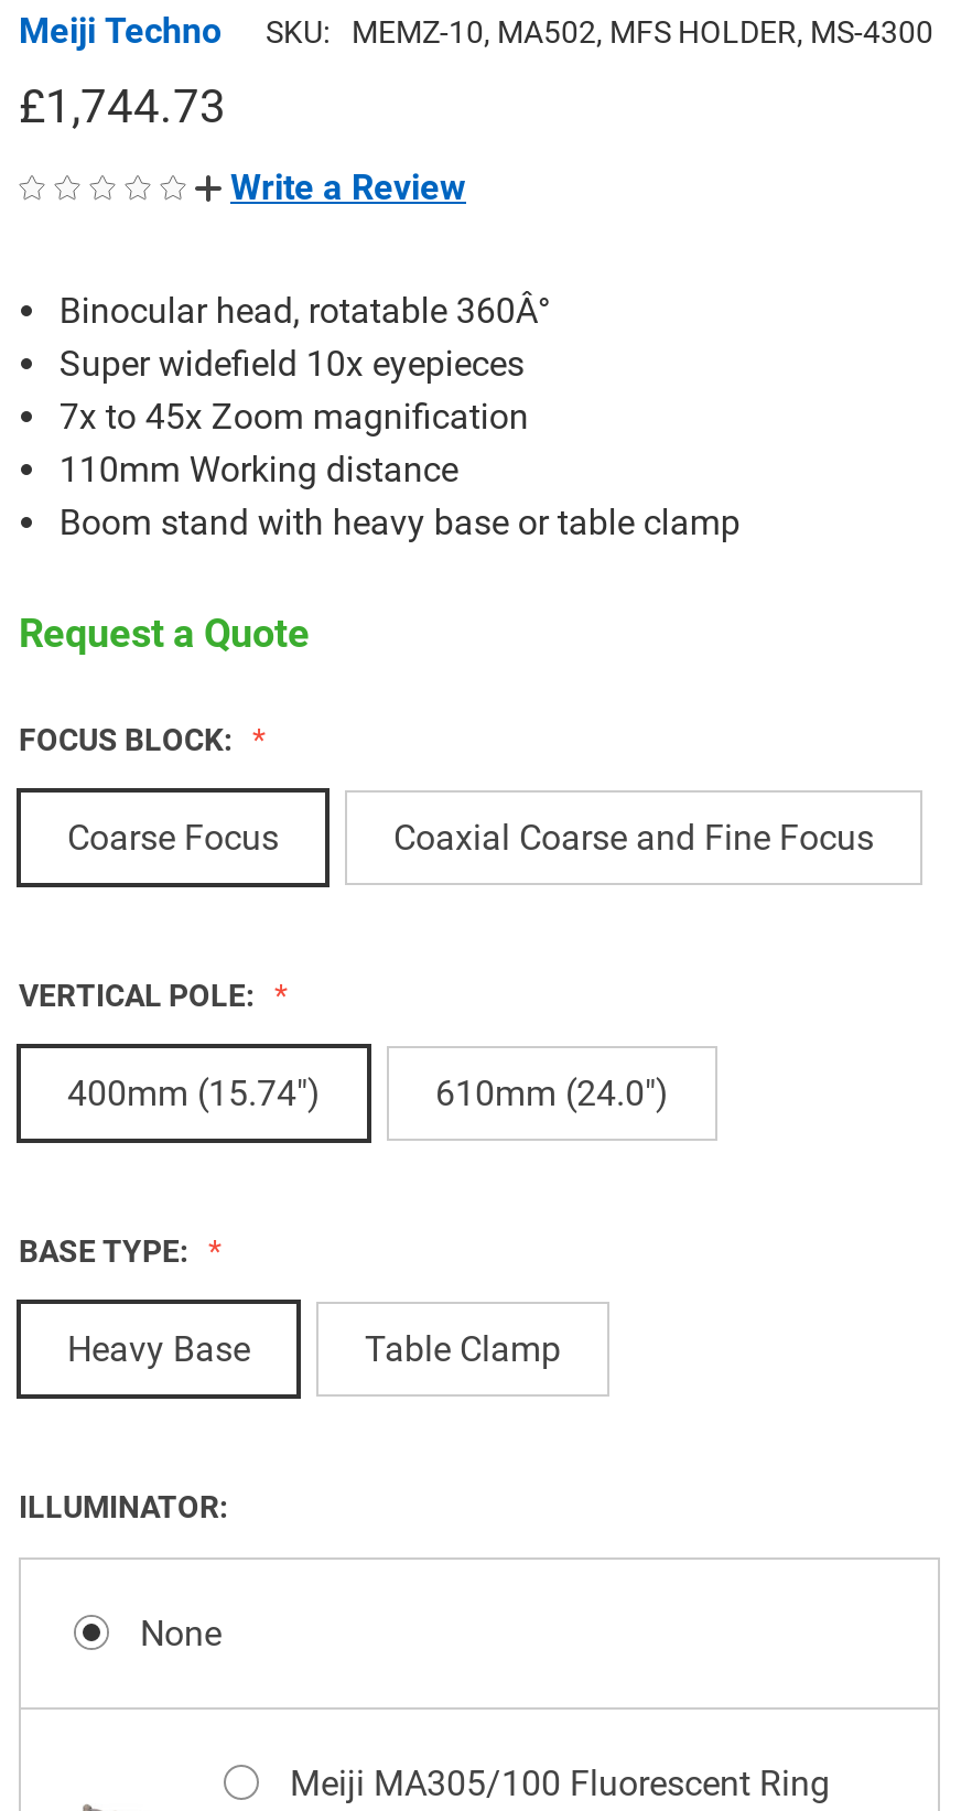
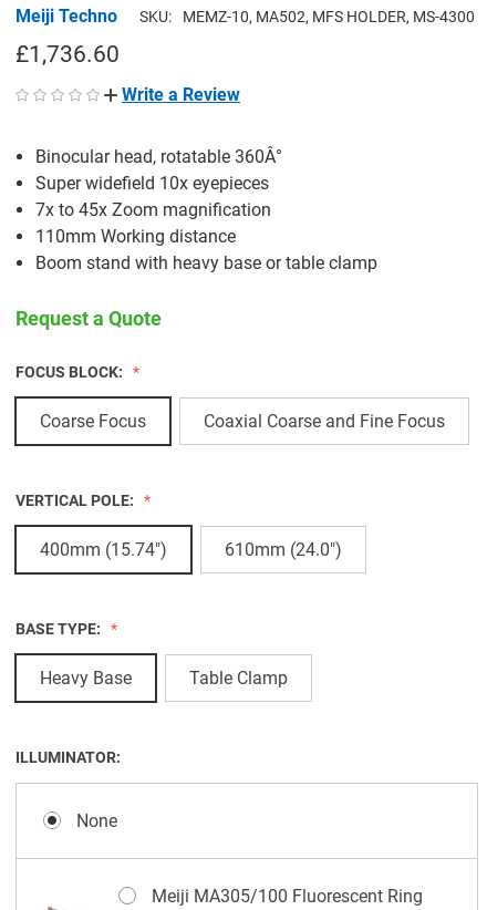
[19,80,226,133] £1,744.73 -> [15,41,120,68] £1,736.60

